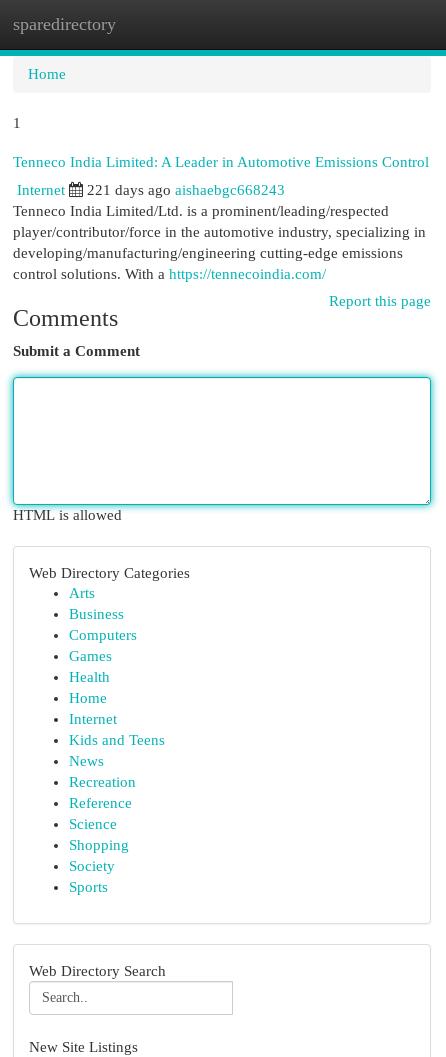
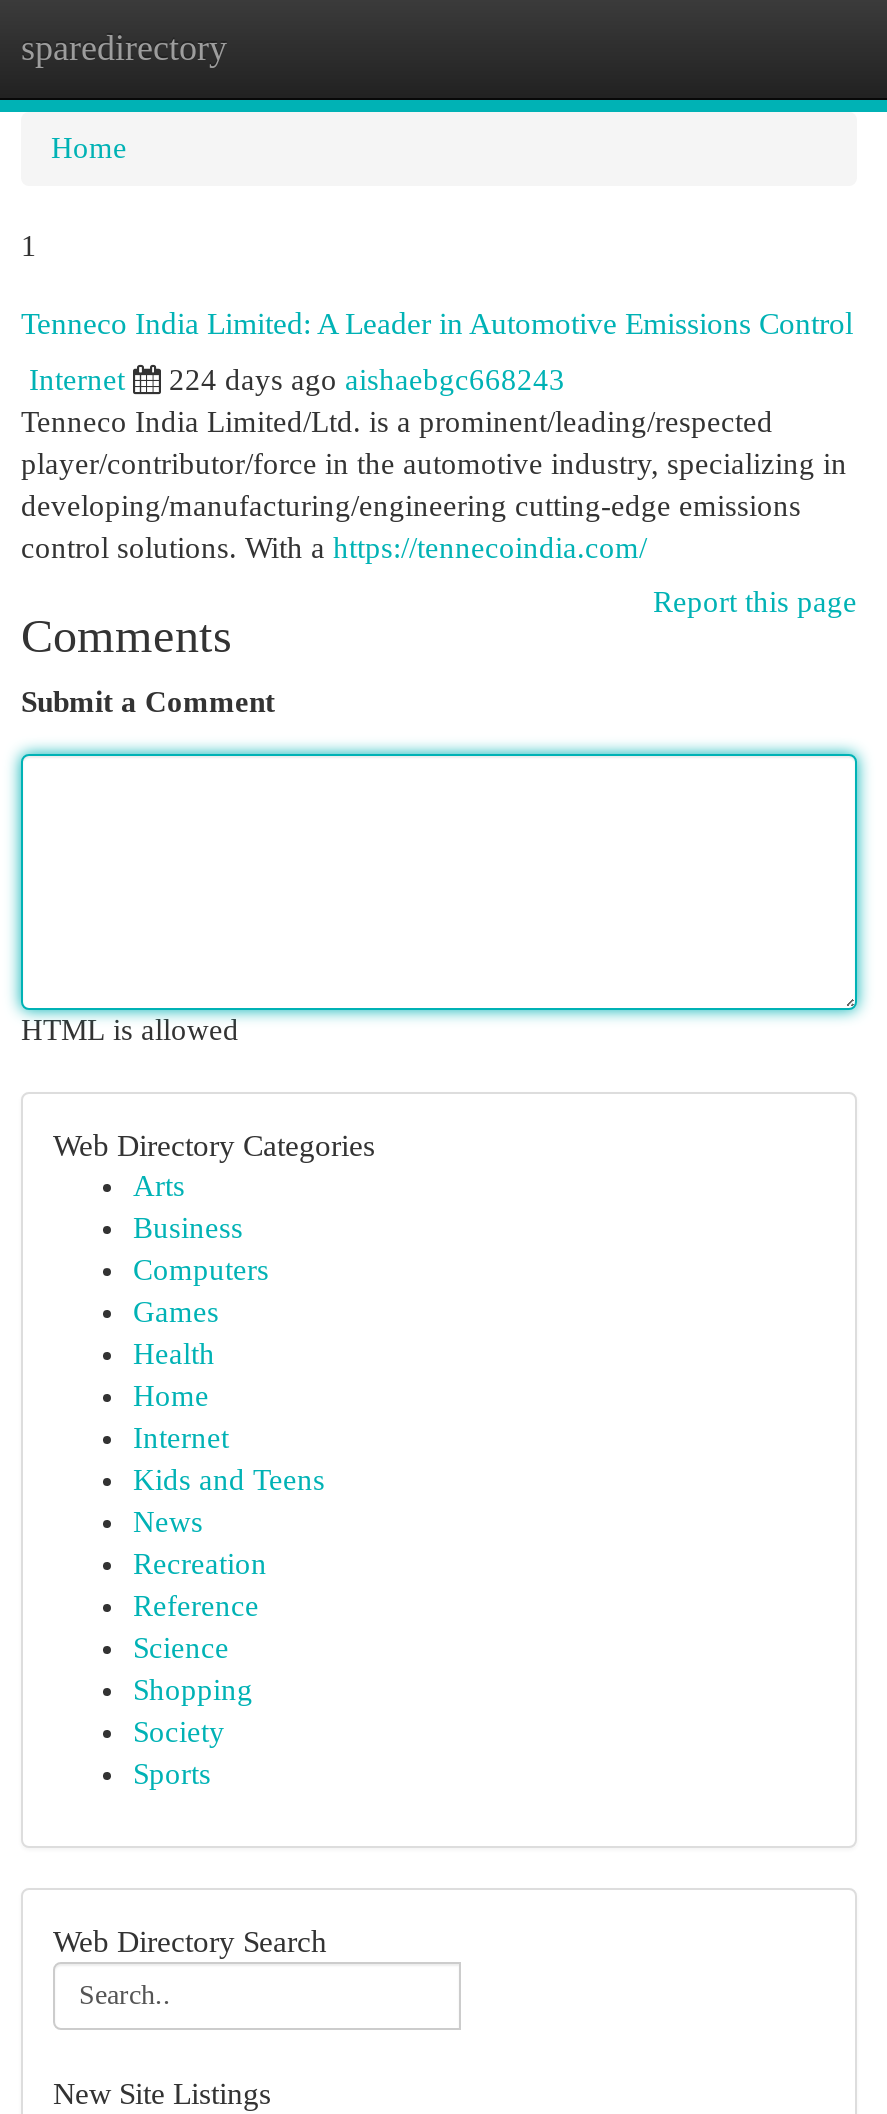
[87,182,285,198] 221 days ago aishaebgc668243 -> [169,364,565,396] 224 days ago aishaebgc668243

